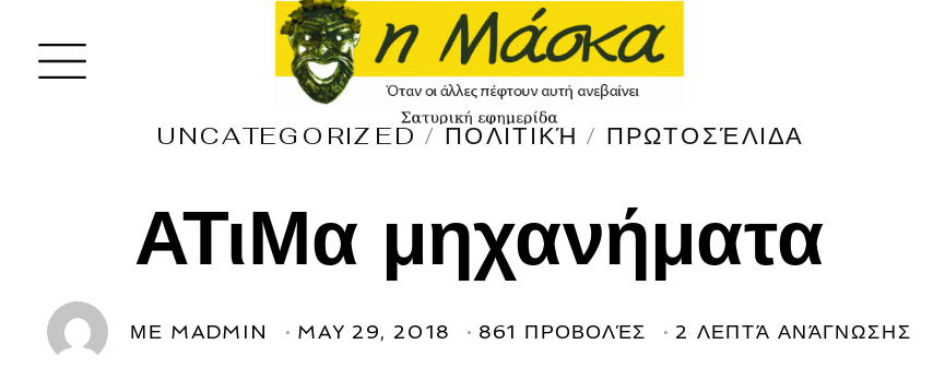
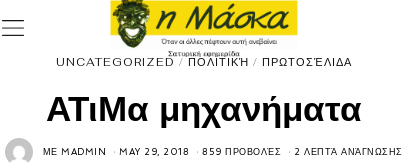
[130,321,912,343] ΜΕ MADMIN MAY 29, 2018 861 ΠΡΟΒΟΛΈΣ 2 ΛΕΠΤΆ ΑΝΆΓΝΩΣΗΣ -> [43,147,403,157] ΜΕ MADMIN MAY 29, 2018 859 ΠΡΟΒΟΛΈΣ 2 ΛΕΠΤΆ ΑΝΆΓΝΩΣΗΣ

